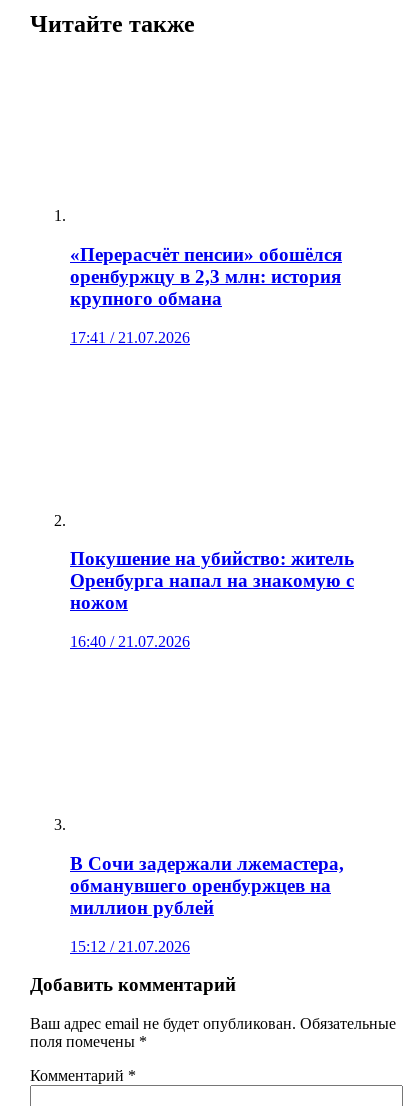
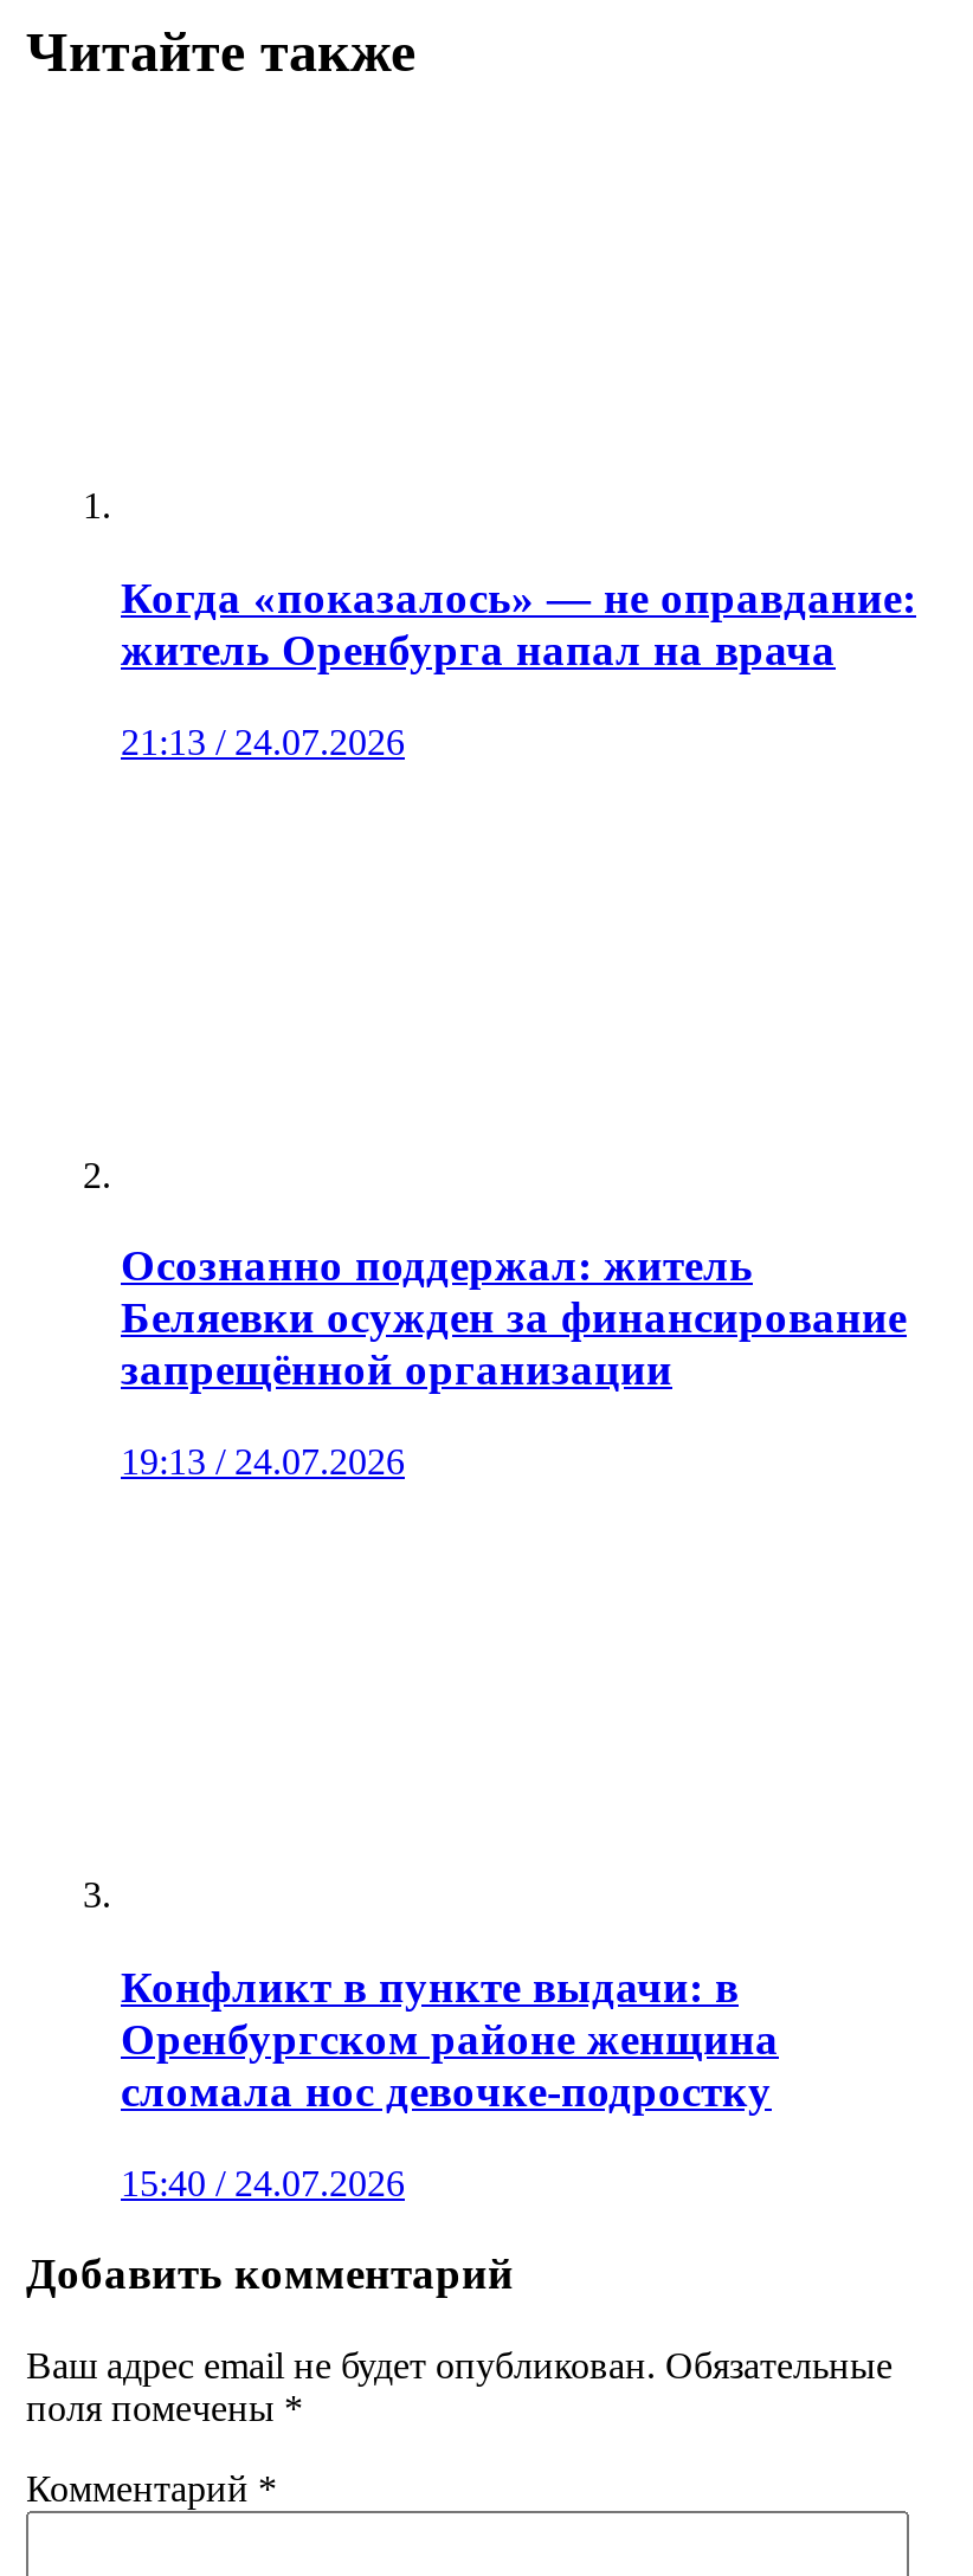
[70,244,342,309] «Перерасчёт пенсии» обошёлся | оренбуржцу в 2,3 млн: история | крупного обмана -> [121,572,916,674] Когда «показалось» — не оправдание: | житель Оренбурга напал на врача
[70,329,190,346] 17:41 / 21.07.2026 -> [121,721,405,761] 21:13 / 24.07.2026
[70,548,354,613] Покушение на убийство: житель | Оренбурга напал на знакомую с | ножом -> [121,1241,907,1395] Осознанно поддержал: житель | Беляевки осужден за финансирование | запрещённой организации
[70,633,190,650] 16:40 / 21.07.2026 -> [121,1441,405,1482] 19:13 / 24.07.2026
[70,853,344,918] В Сочи задержали лжемастера, | обманувшего оренбуржцев на | миллион рублей -> [121,1961,779,2115] Конфликт в пункте выдачи: в | Оренбургском районе женщина | сломала нос девочке‑подростку
[70,937,190,954] 15:12 / 21.07.2026 -> [121,2162,405,2202] 15:40 / 24.07.2026

